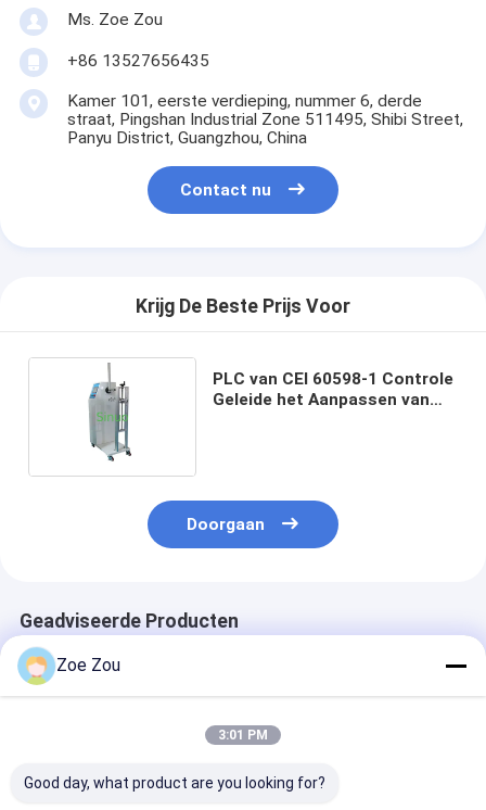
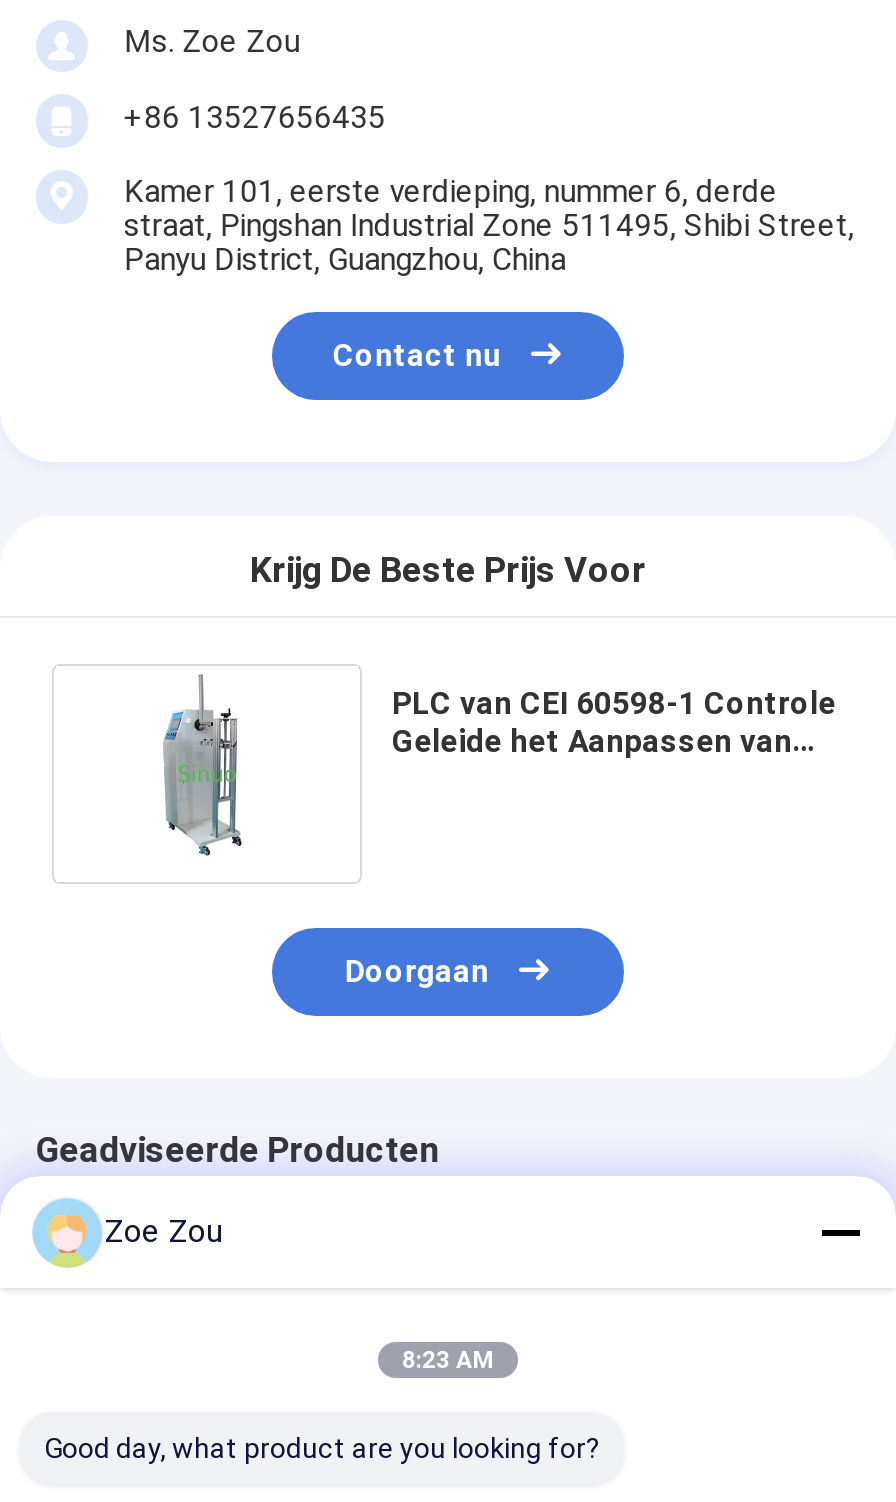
[218,727,268,743] 3:01 PM -> [402,1346,494,1374] 8:23 AM

